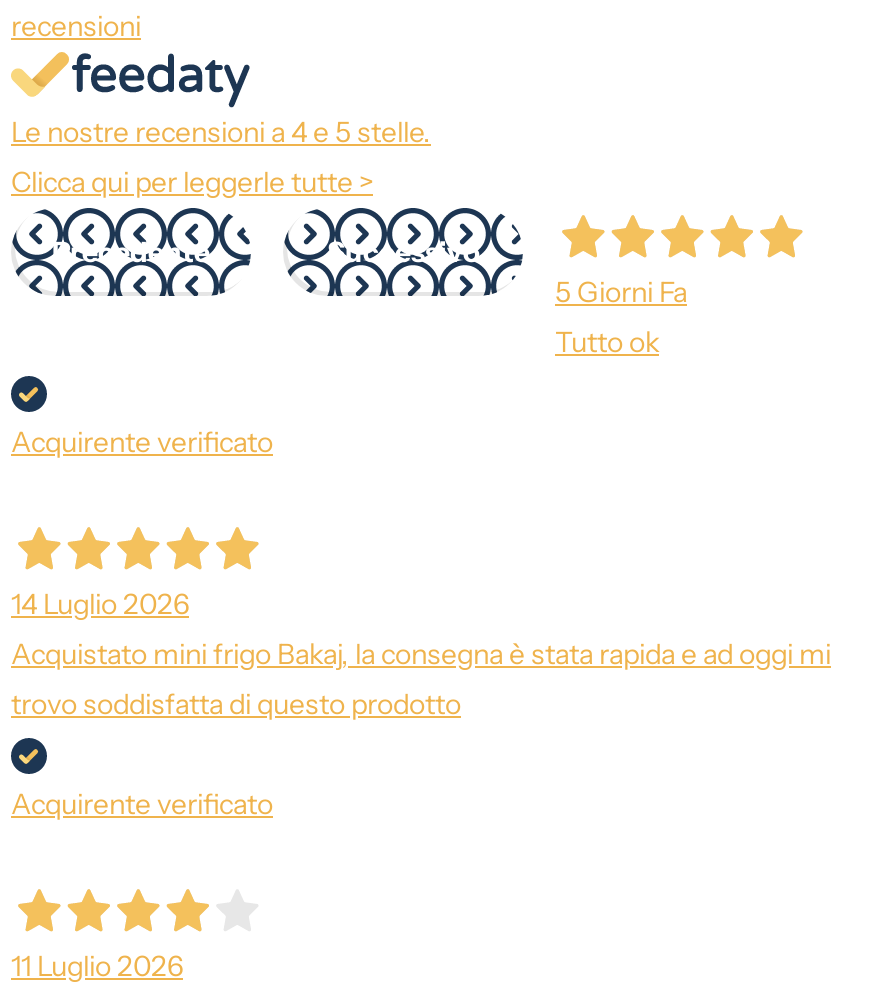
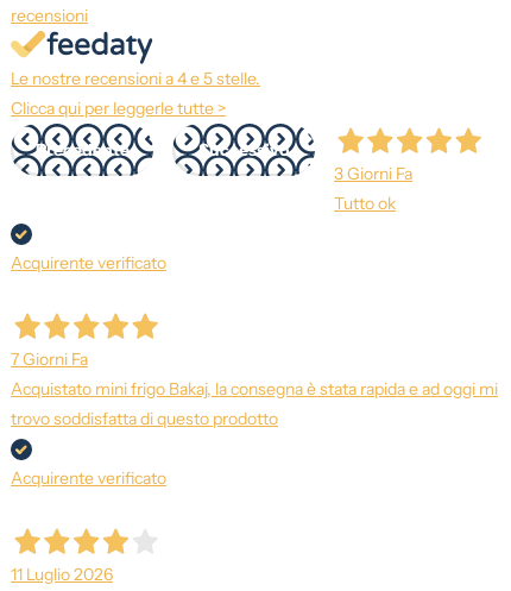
[555,274,687,310] 5 Giorni Fa -> [334,163,412,184] 3 Giorni Fa
[11,585,189,621] 14 Luglio 2026 -> [11,348,88,369] 7 Giorni Fa

